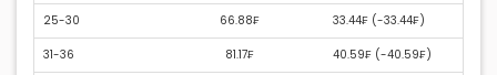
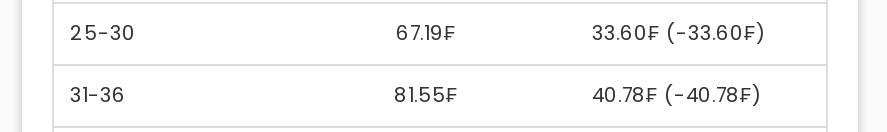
[220,12,260,29] 66.88₣ -> [396,18,456,48] 67.19₣
[333,12,425,29] 33.44₣ (-33.44₣) -> [592,18,766,48] 33.60₣ (-33.60₣)
[225,46,254,63] 81.17₣ -> [394,80,458,110] 81.55₣
[333,46,432,63] 40.59₣ (-40.59₣) -> [592,80,762,110] 40.78₣ (-40.78₣)

